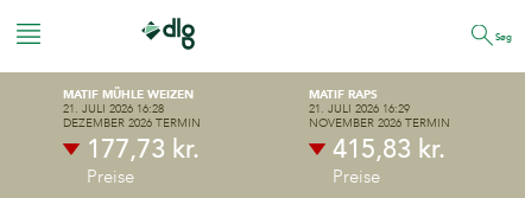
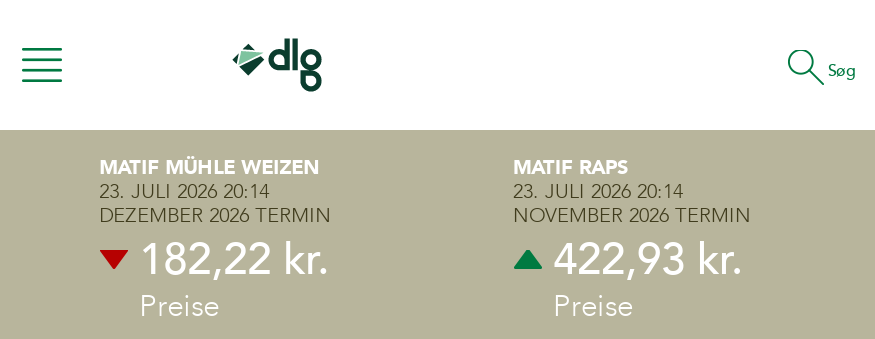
[62,102,163,116] 21. JULI 2026 16:28 -> [99,180,269,204] 23. JULI 2026 20:14
[308,102,409,116] 21. JULI 2026 16:29 -> [513,180,683,204] 23. JULI 2026 20:14
[86,134,199,165] 177,73 kr. -> [139,234,329,286] 182,22 kr.
[332,134,445,165] 415,83 kr. -> [553,234,743,286] 422,93 kr.

